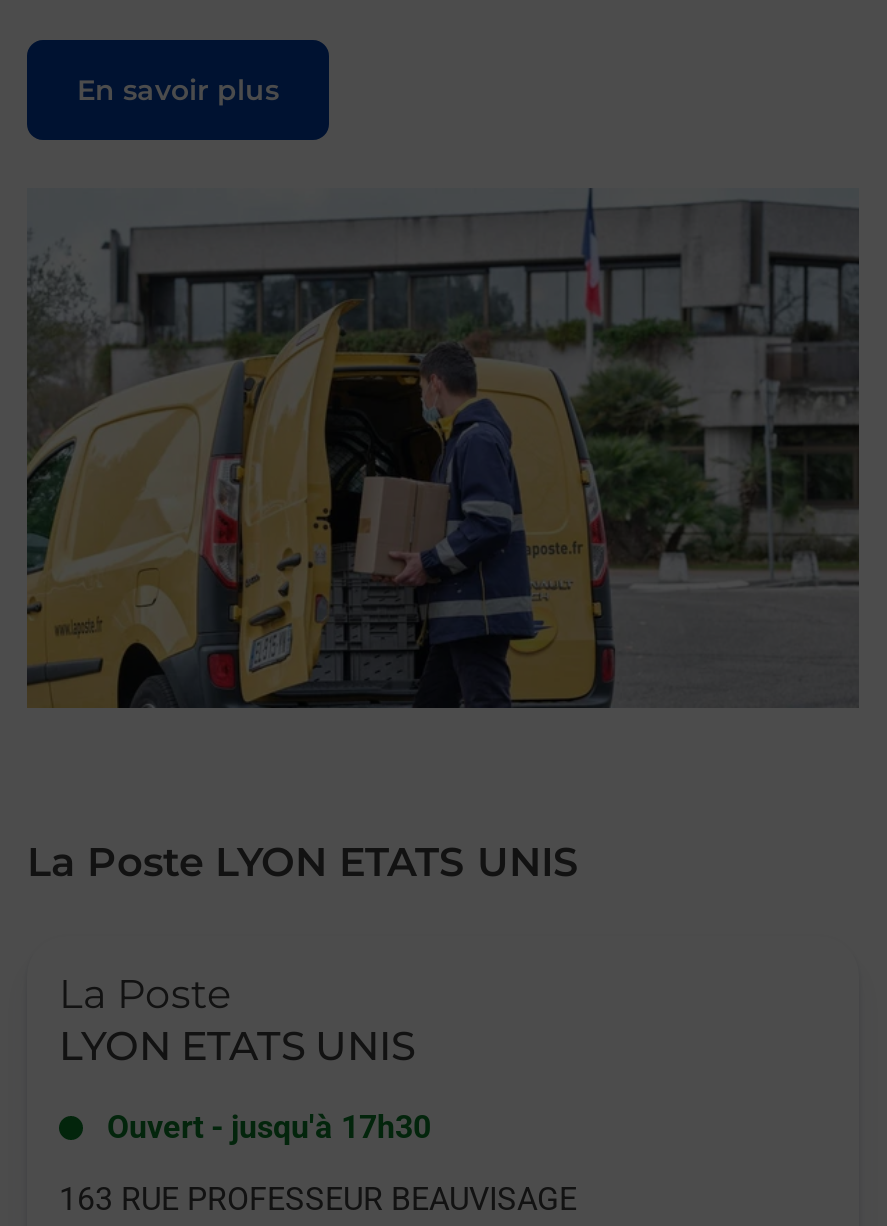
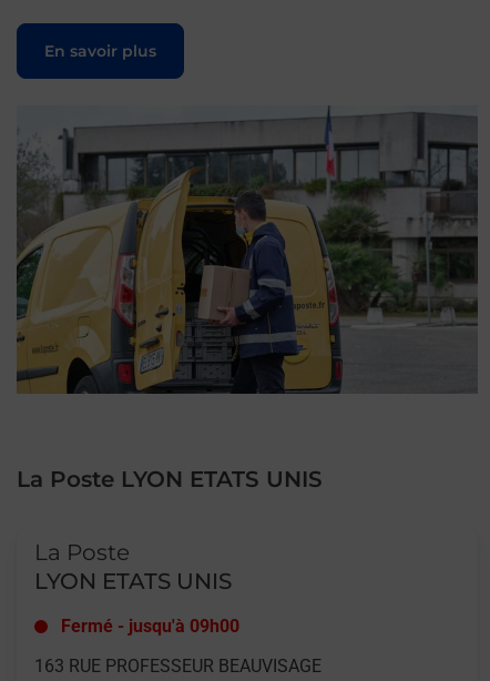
[107,1108,431,1146] Ouvert - jusqu'à 17h30 -> [61,616,239,637] Fermé - jusqu'à 09h00

